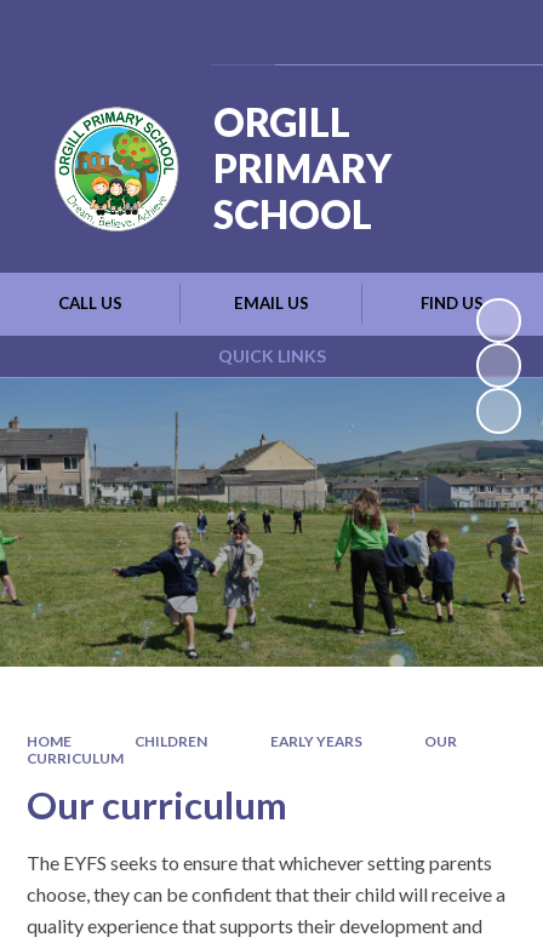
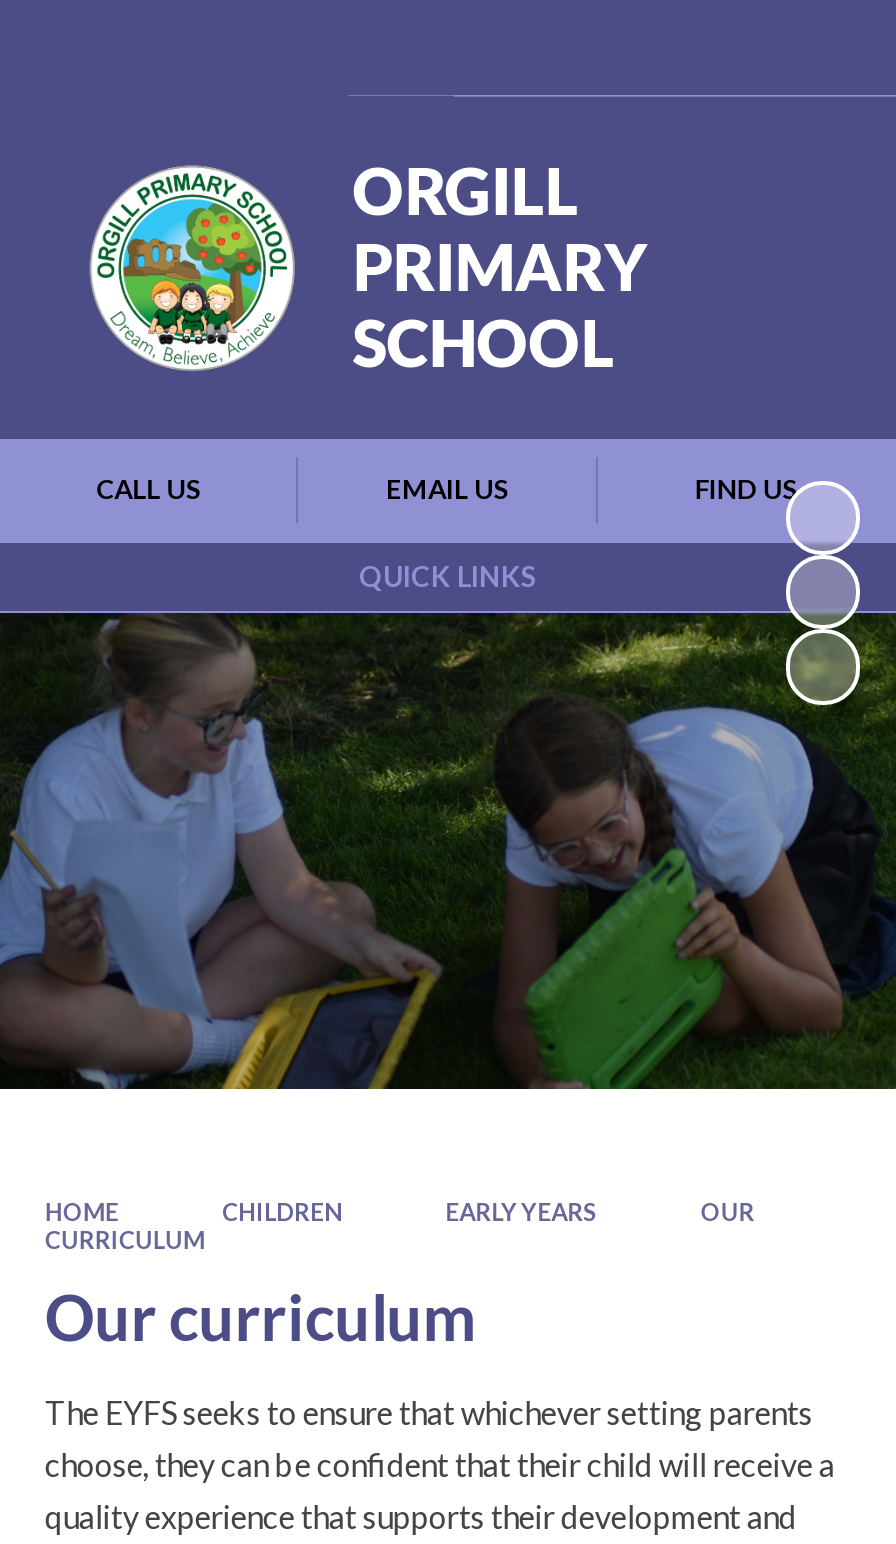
[4,377,539,668] [image] -> [6,611,890,1091] [image]

